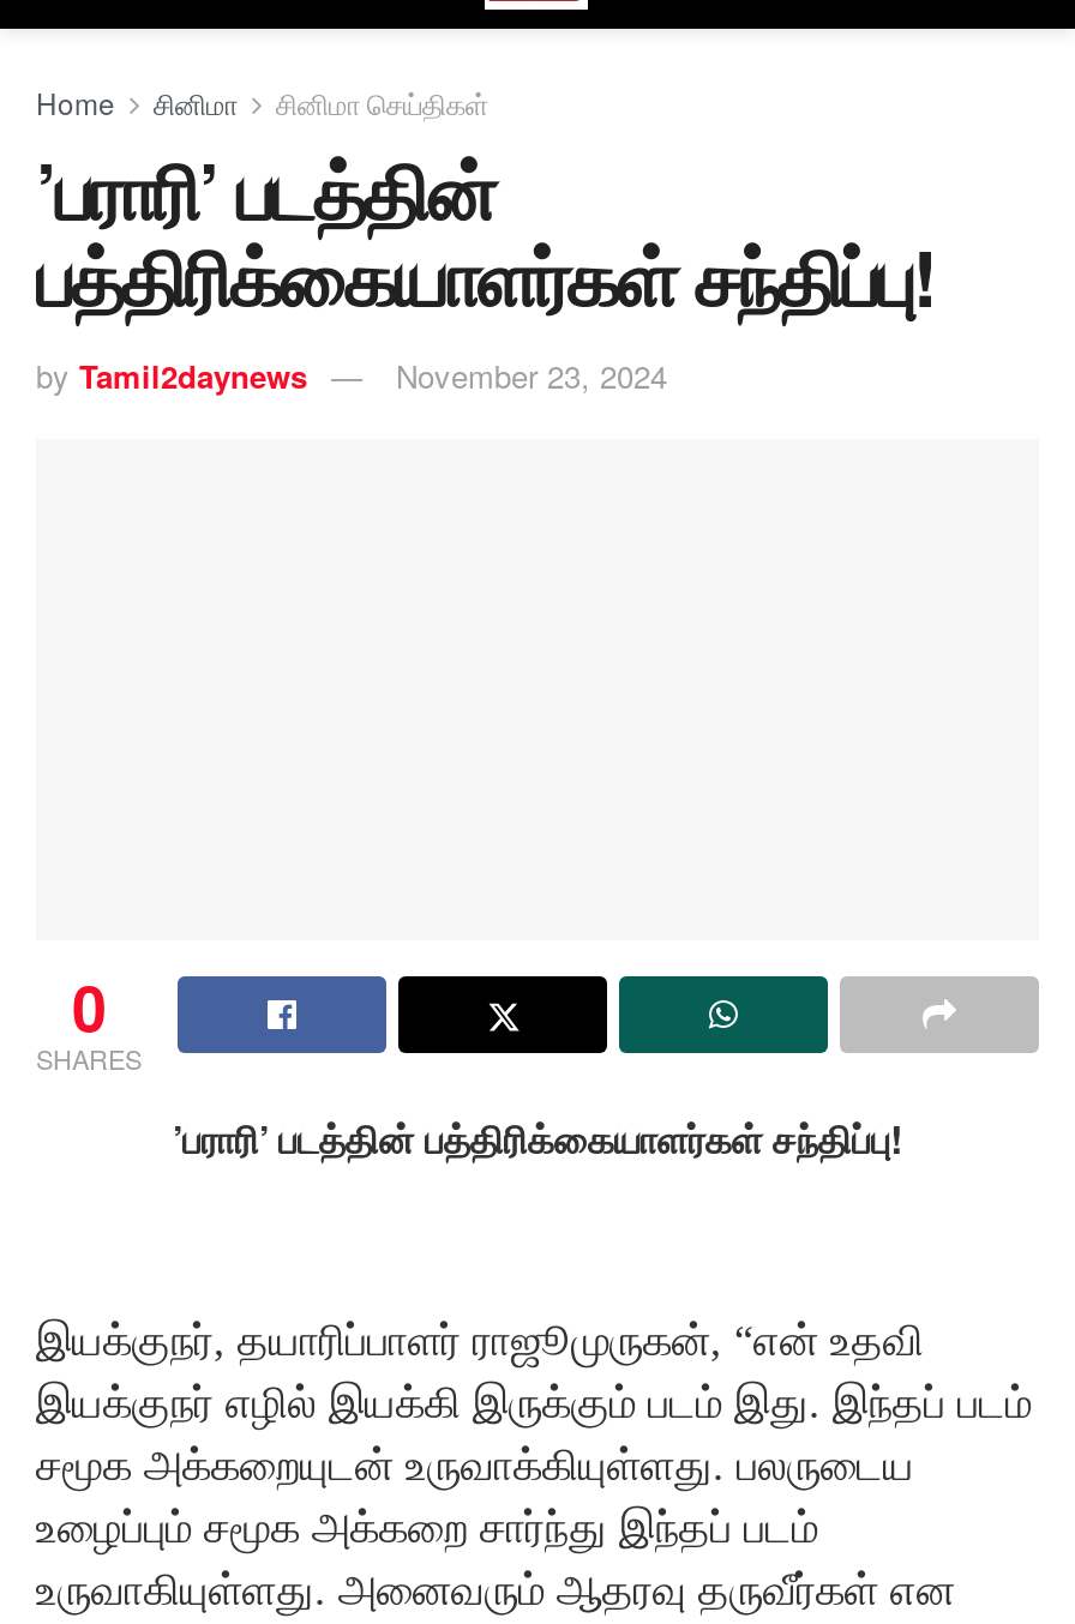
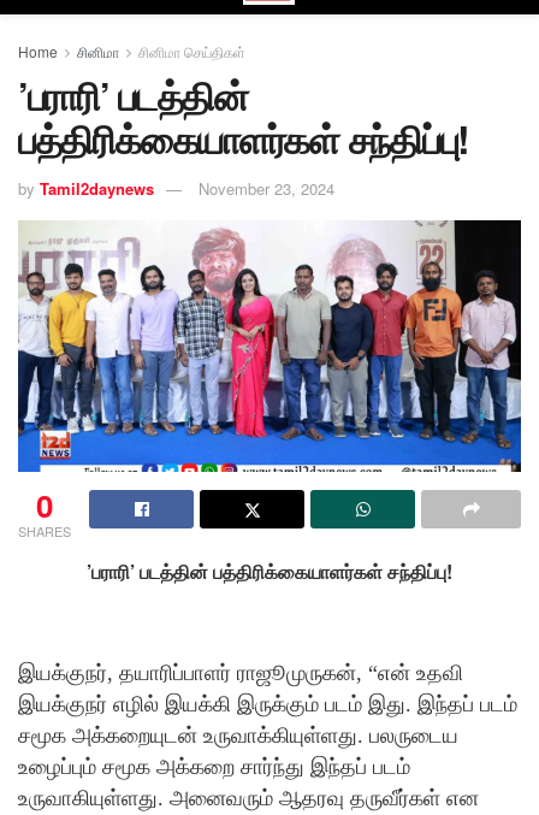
none -> [17,219,522,473] [image]

